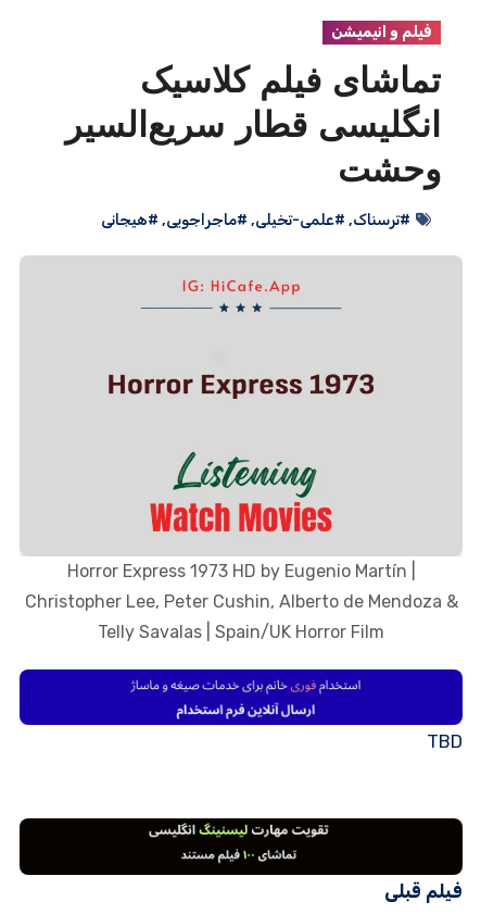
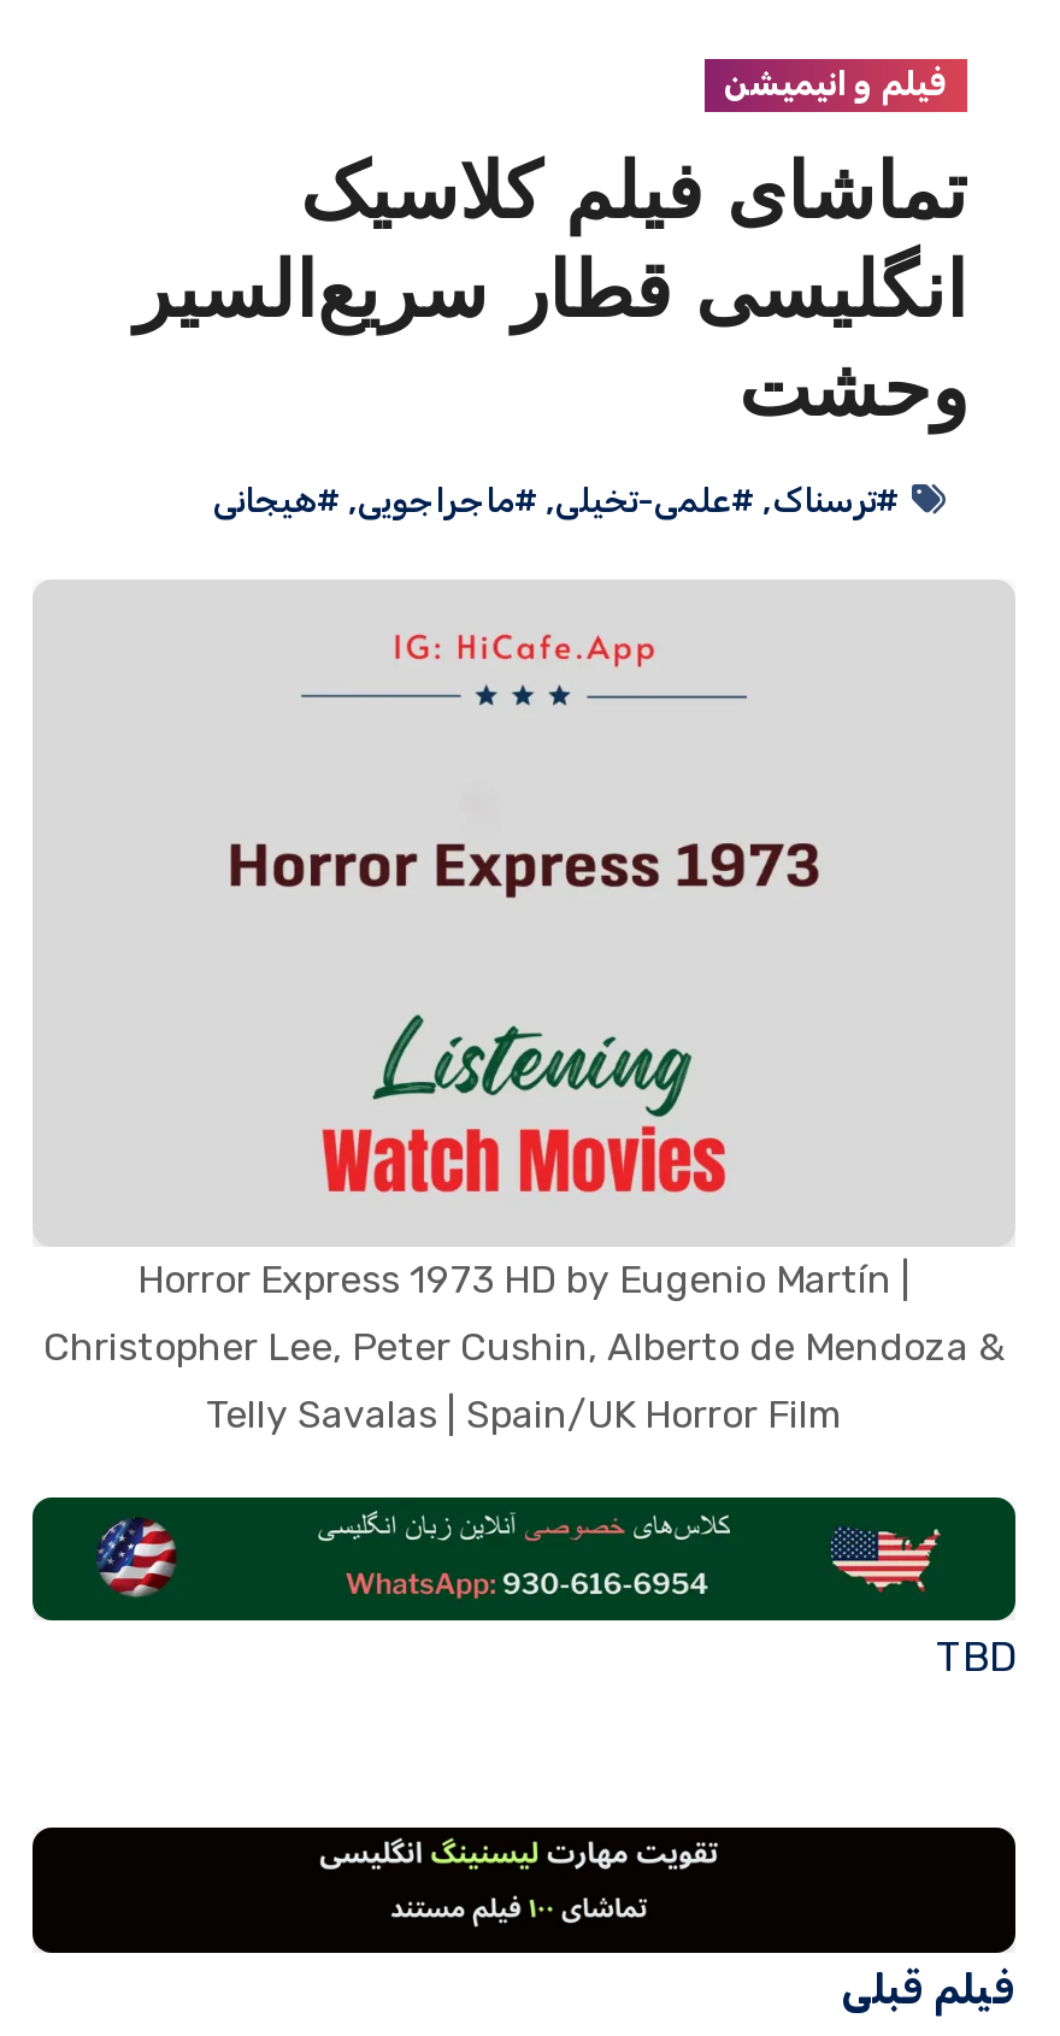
[18,668,464,726] [image] -> [30,1495,1018,1623] [image]

